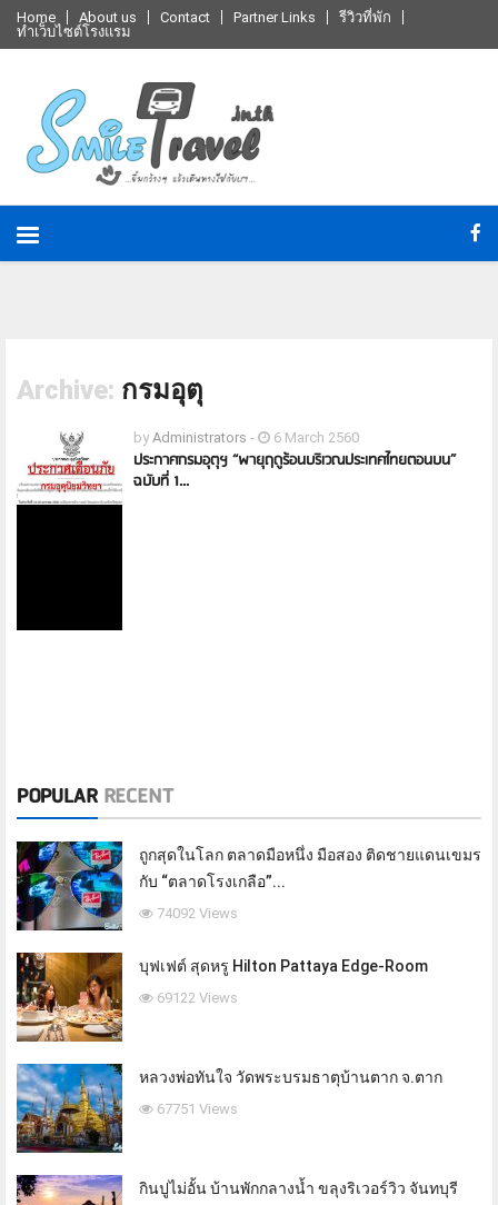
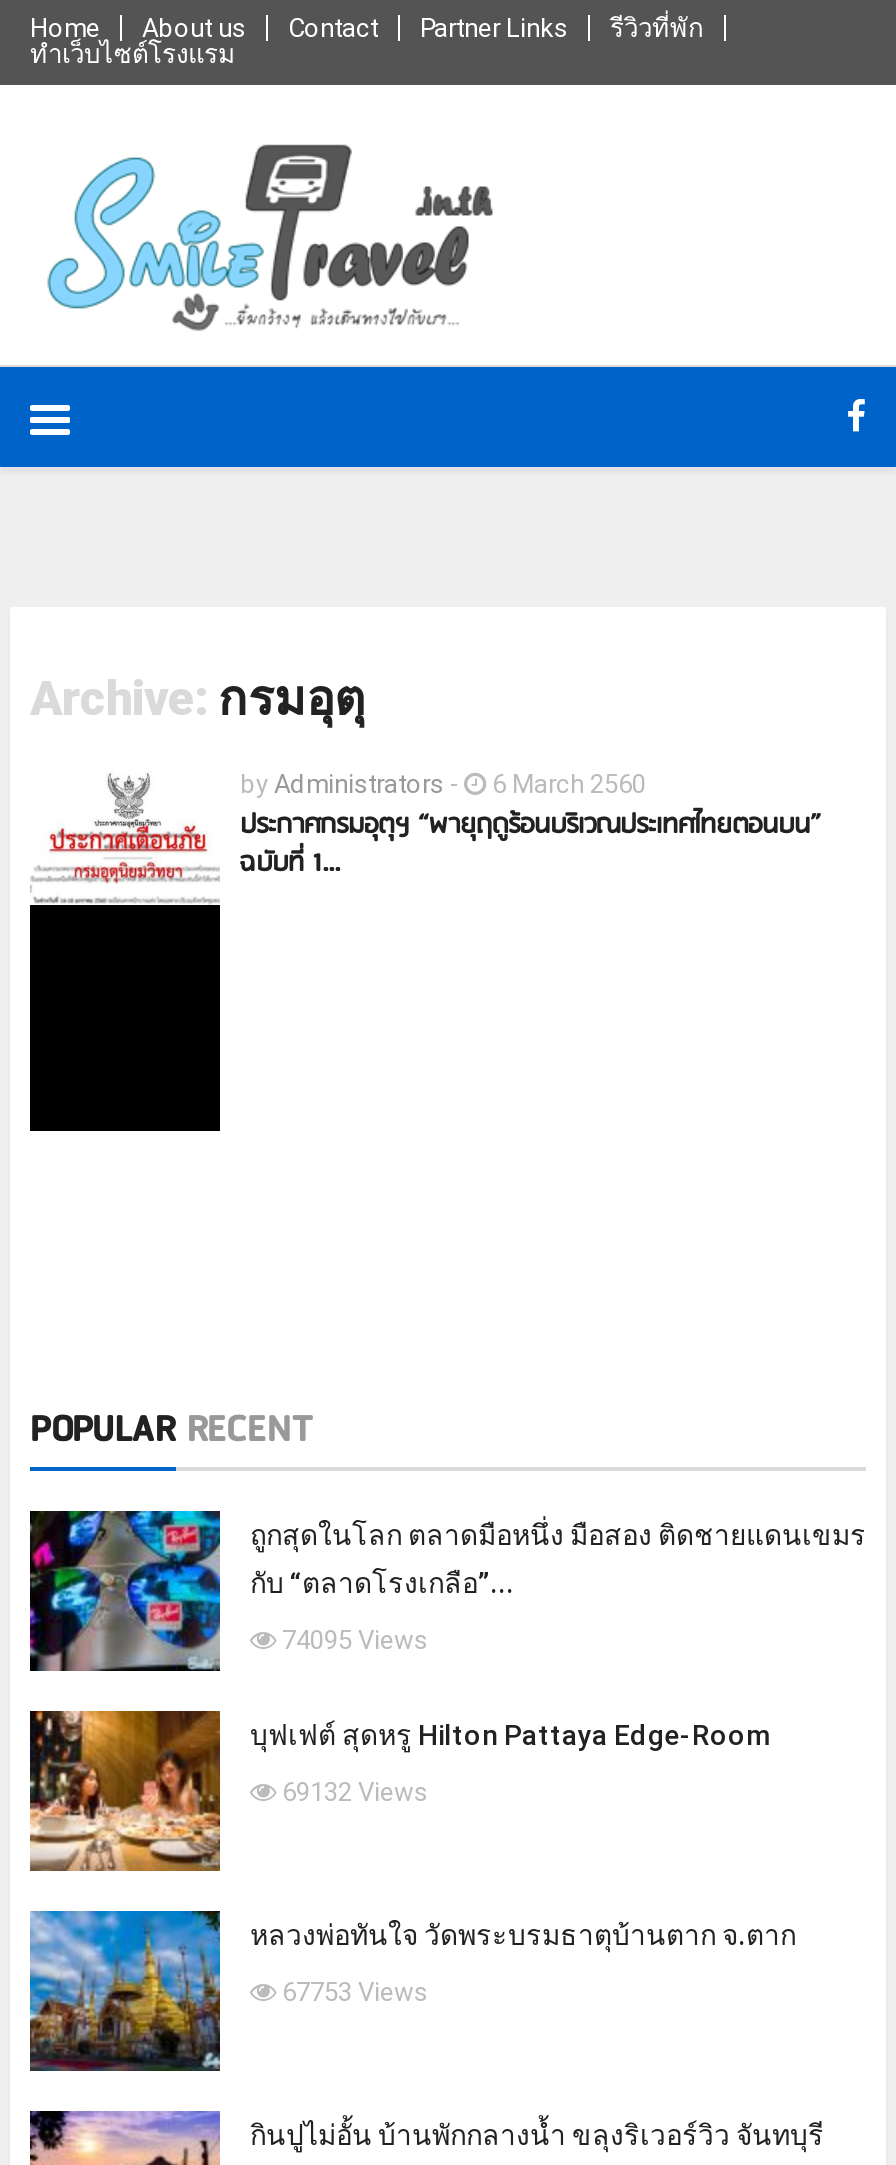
[153,905,238,922] 74092 Views -> [276,1625,428,1655] 74095 Views
[153,989,238,1006] 69122 Views -> [276,1777,428,1807] 69132 Views
[153,1101,238,1117] 67751 Views -> [276,1977,428,2007] 67753 Views

